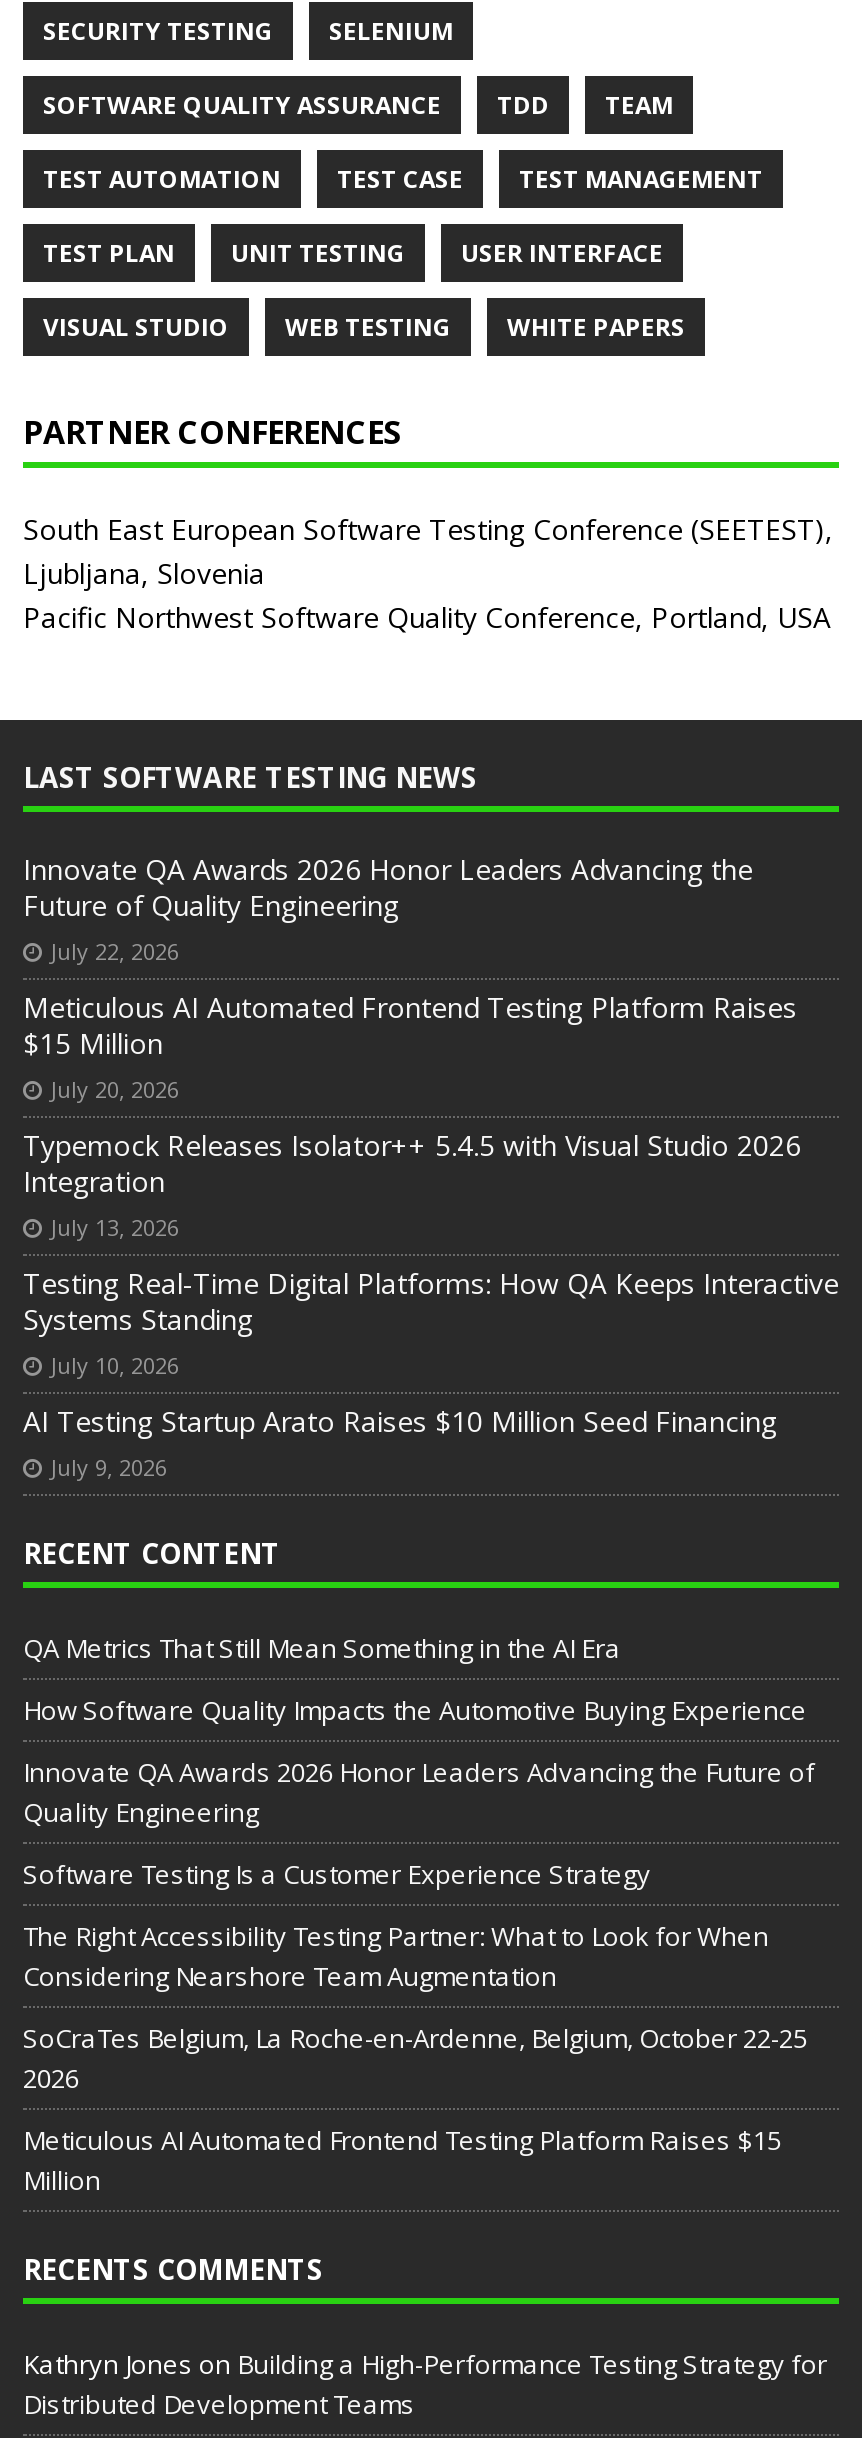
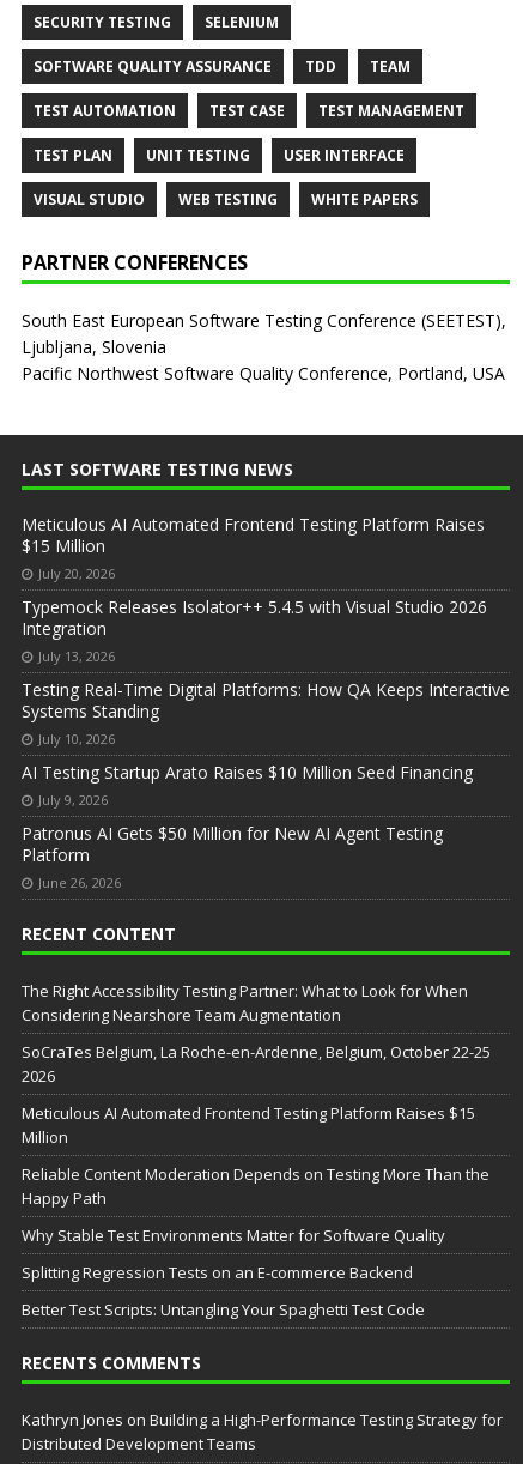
[23,850,753,966] Innovate QA Awards 2026 Honor Leaders Advancing the | Future of Quality Engineering | July 22, 2026 -> none
moved [23,988,839,1482] -> [22,513,510,809]: Meticulous AI Automated Frontend Testing Platform Raises | $15 Million | July 20, 2026 | ... | AI Testing Startup Arato Raises $10 Million Seed Financing | July 9, 2026
none -> [22,822,443,891] Patronus AI Gets $50 Million for New AI Agent Testing | Platform | June 26, 2026
[23,1630,815,1892] QA Metrics That Still Mean Something in the AI Era | How Software Quality Impacts the Automotive Buying Experience | Innovate QA Awards 2026 Honor Leaders Advancing the Future of | Quality Engineering | Software Testing Is a Customer Experience Strategy -> none
moved [23,1918,807,2198] -> [22,980,491,1148]: The Right Accessibility Testing Partner: What to Look for When | Considering Nearshore Team Augmentation | SoCraTes Belgium, La Roche-en-Ardenne, Belgium, October 22-25 | 2026 | Meticulous AI Automated Frontend Testing Platform Raises $15 | Million
none -> [22,1163,489,1320] Reliable Content Moderation Depends on Testing More Than the | Happy Path | Why Stable Test Environments Matter for Software Quality | Splitting Regression Tests on an E-commerce Backend | Better Test Scripts: Untangling Your Spaghetti Test Code

